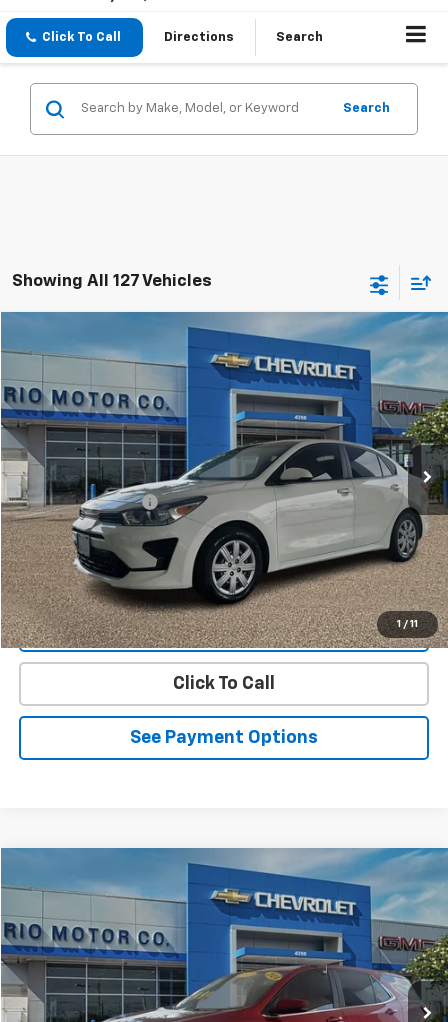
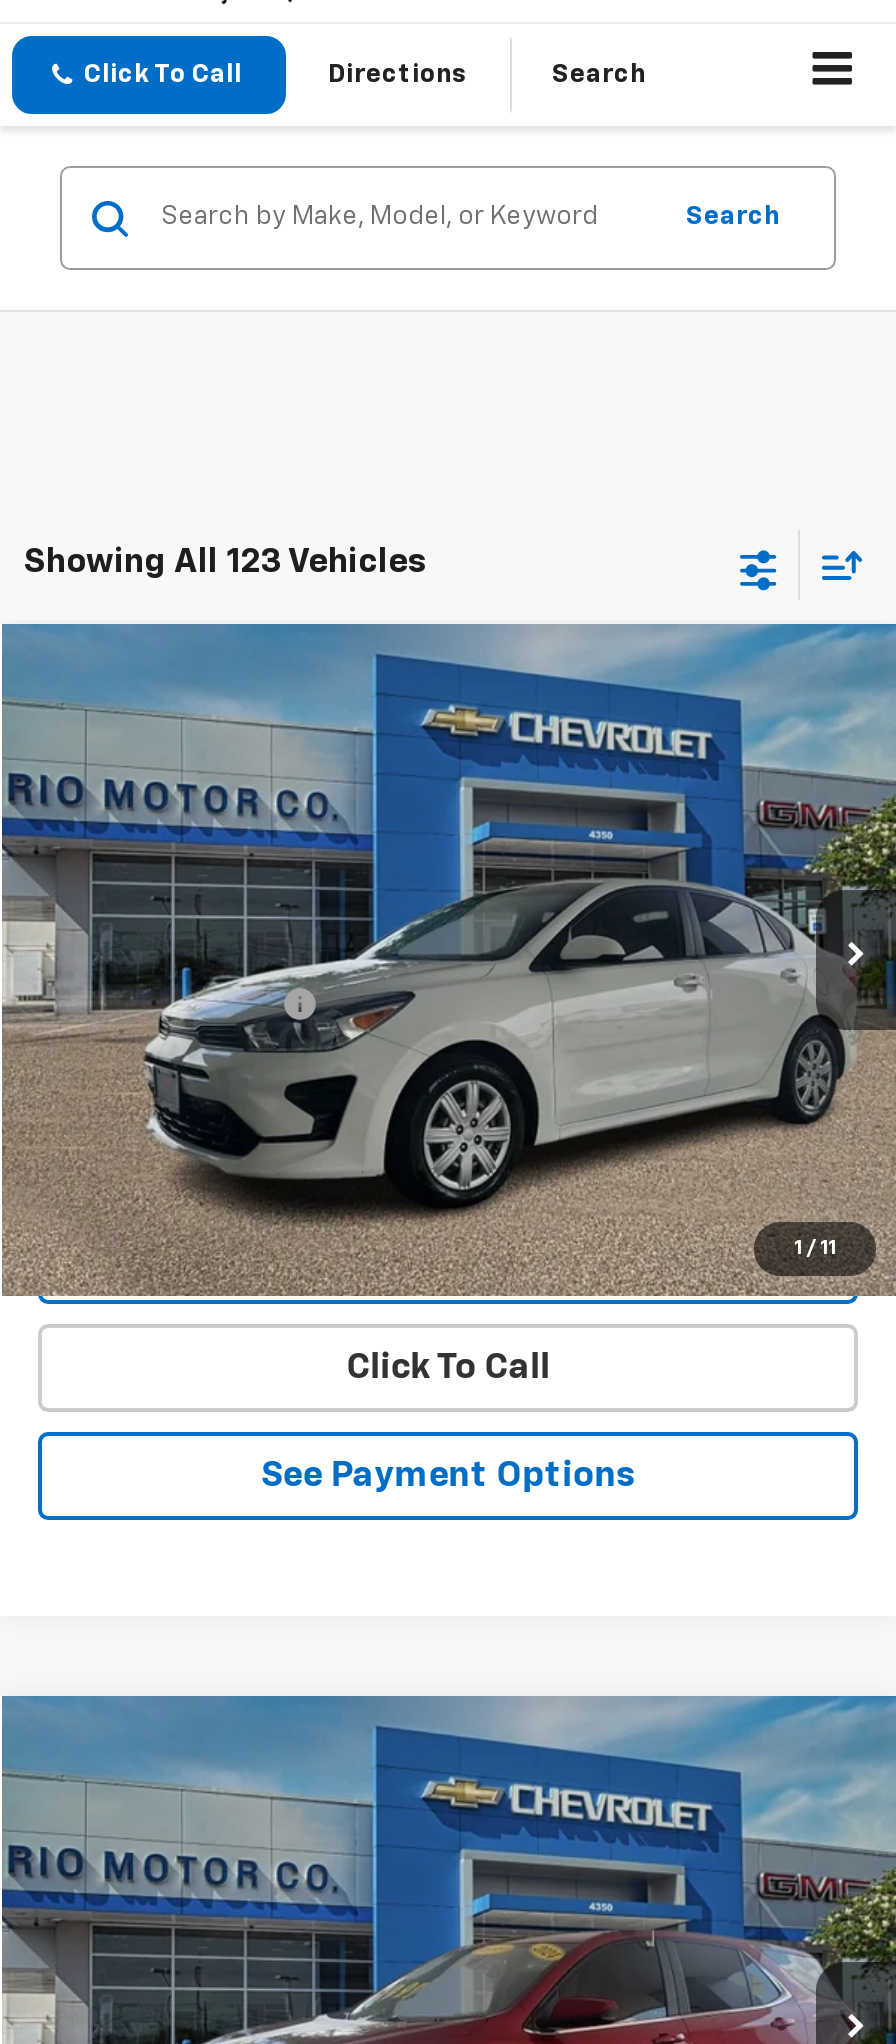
[12,273,212,290] Showing All 127 Vehicles -> [24,546,428,580] Showing All 123 Vehicles

